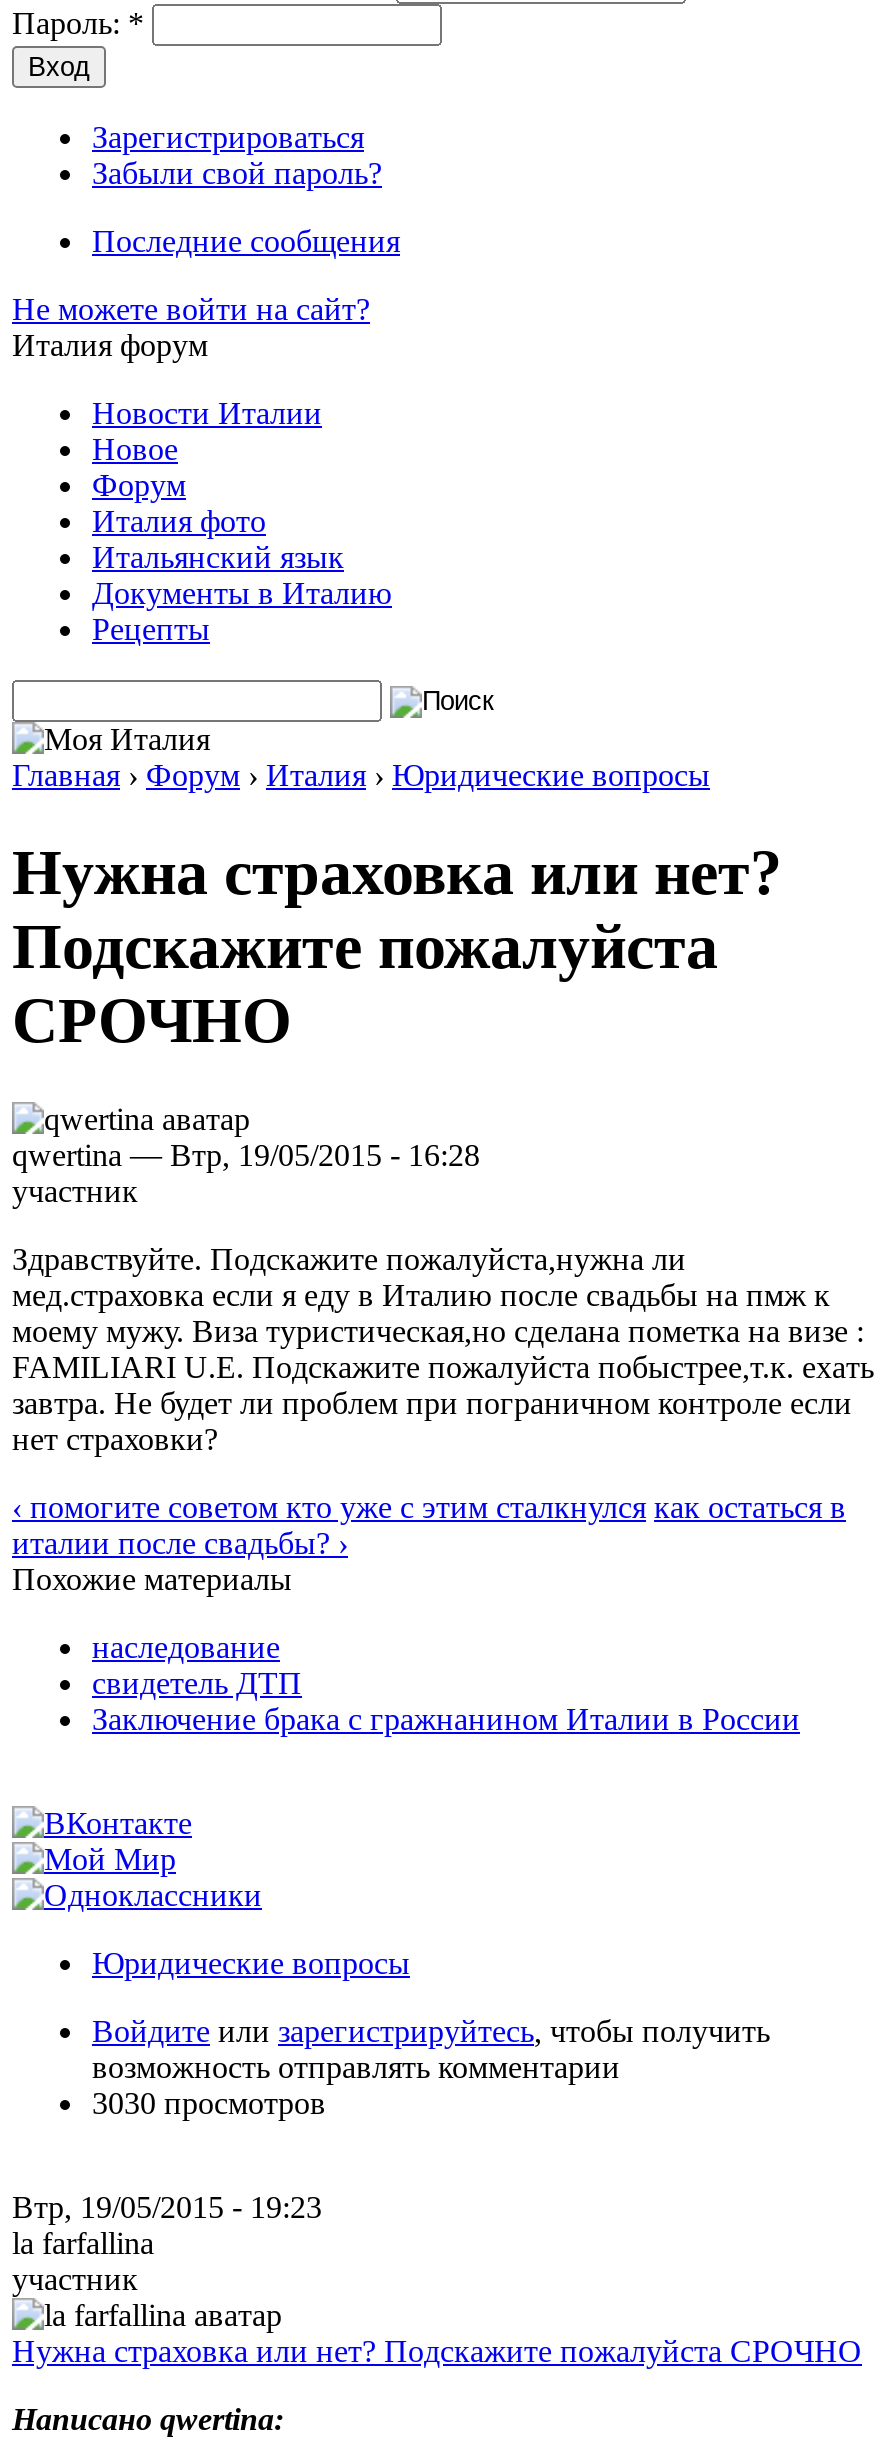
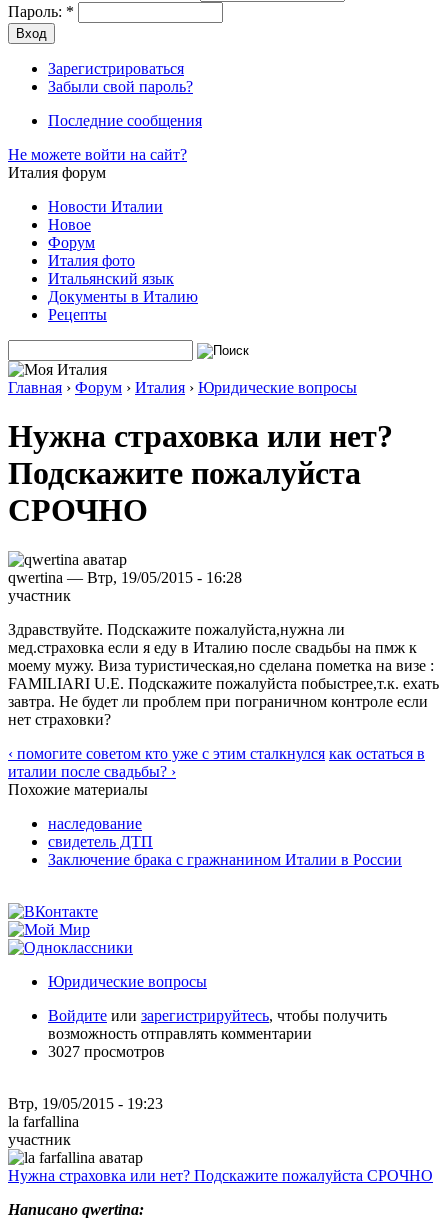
[92,2086,326,2120] 3030 просмотров -> [48,1043,165,1060] 3027 просмотров

